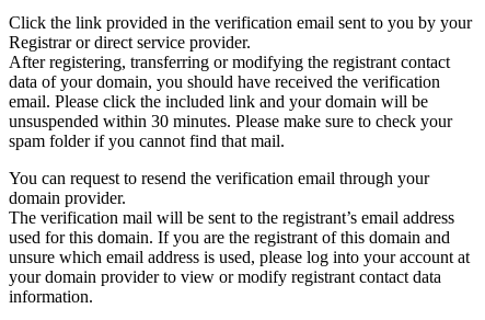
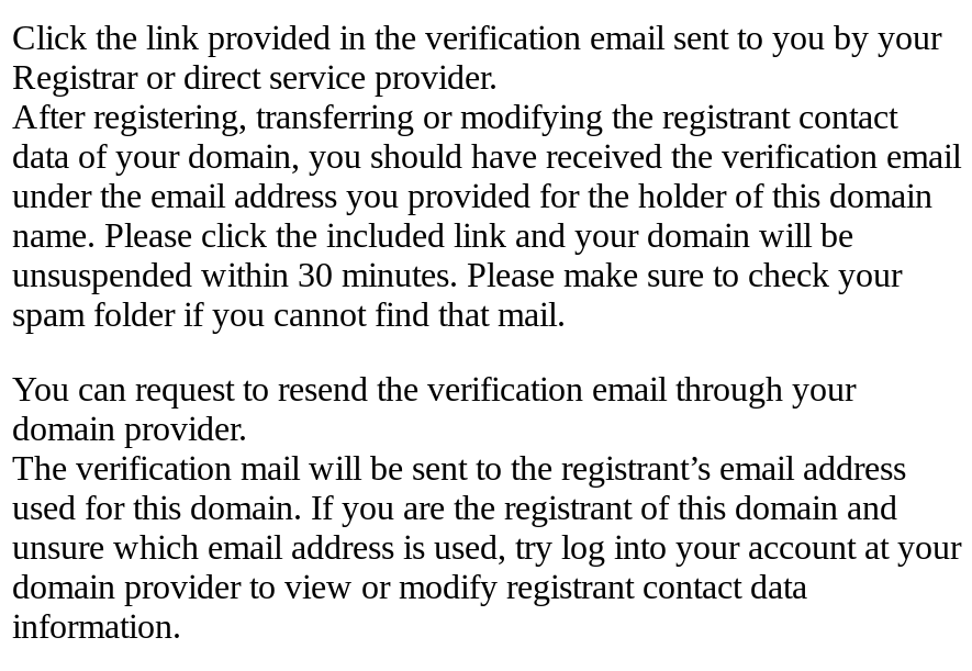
[9,72,440,110] data of your domain, you should have received the verification | email. Please click the included link and your domain will be -> [12,137,961,254] data of your domain, you should have received the verification email | under the email address you provided for the holder of this domain | name. Please click the included link and your domain will be
[9,247,470,285] unsure which email address is used, please log into your account at | your domain provider to view or modify registrant contact data -> [12,528,961,605] unsure which email address is used, try log into your account at your | domain provider to view or modify registrant contact data

